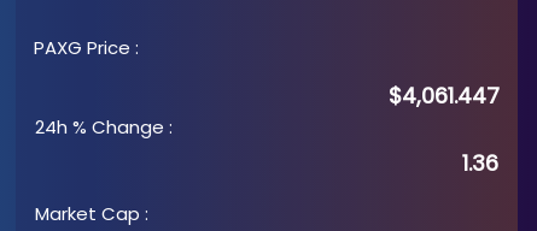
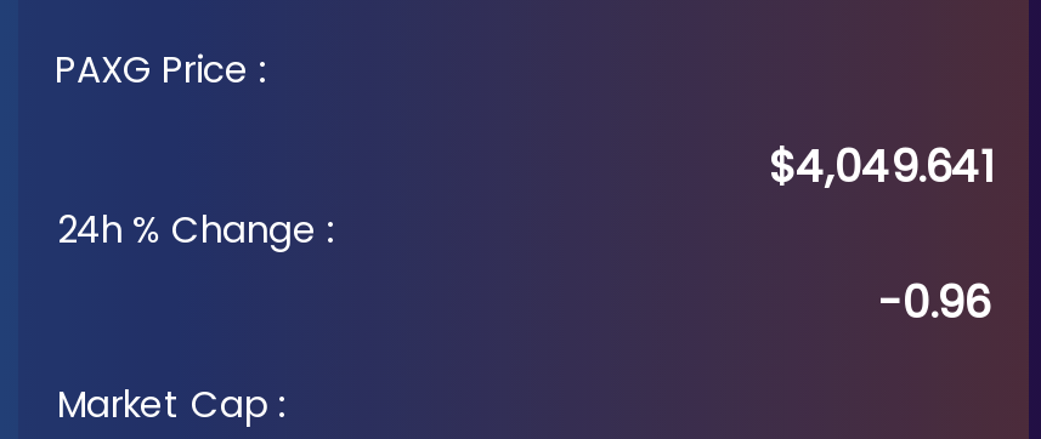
[389,81,500,111] $4,061.447 -> [769,136,992,196] $4,049.641
[462,148,498,178] 1.36 -> [878,272,990,332] -0.96

